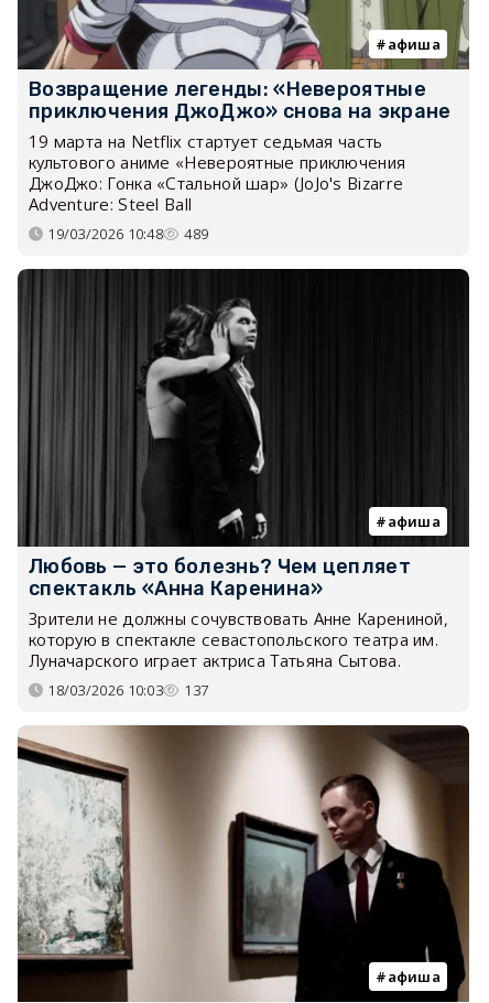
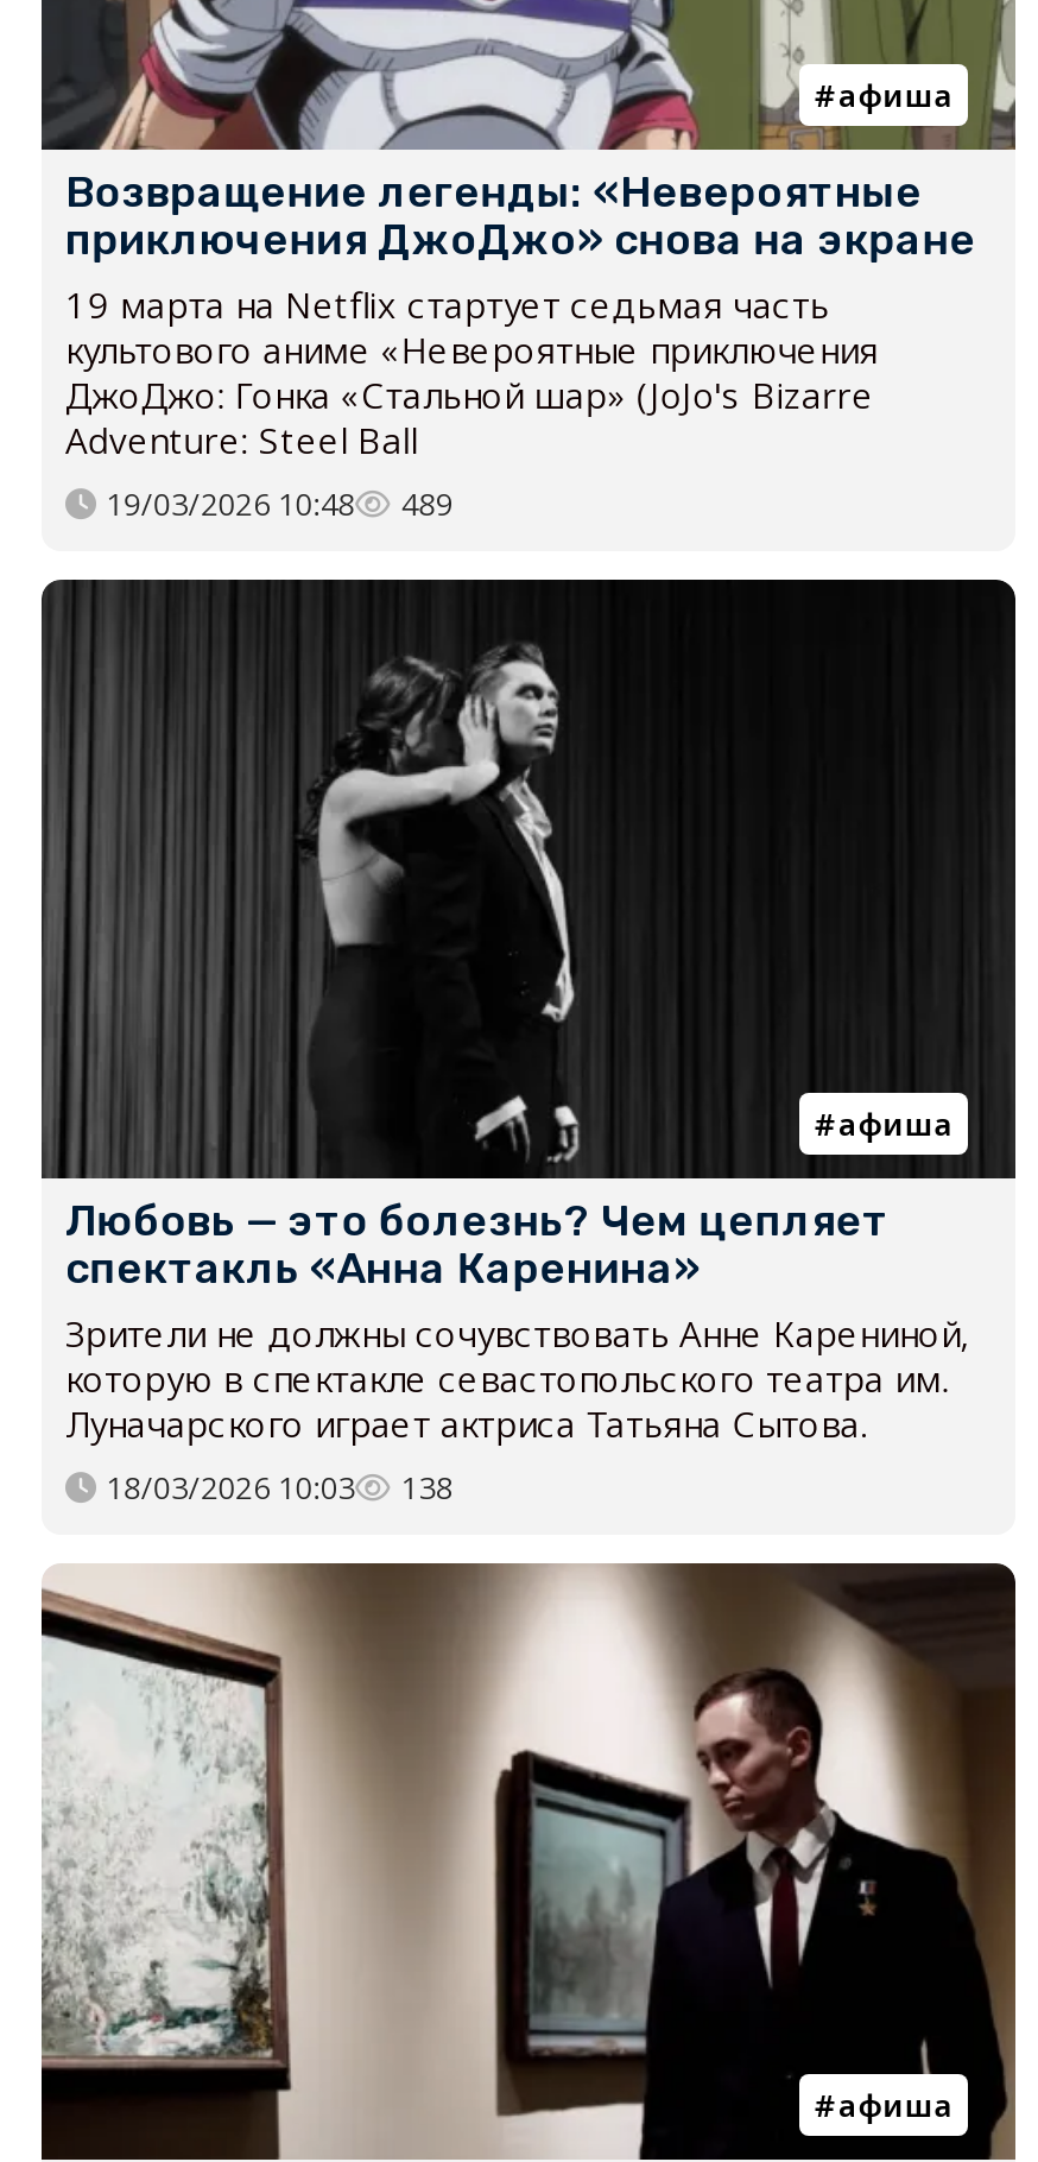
[48,680,208,699] 18/03/2026 10:03 137 -> [106,1465,453,1507] 18/03/2026 10:03 138

